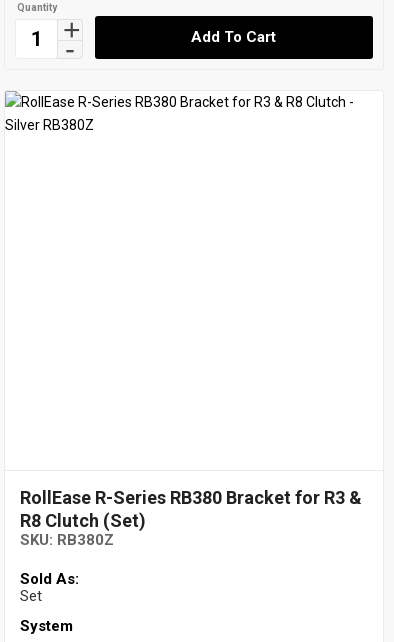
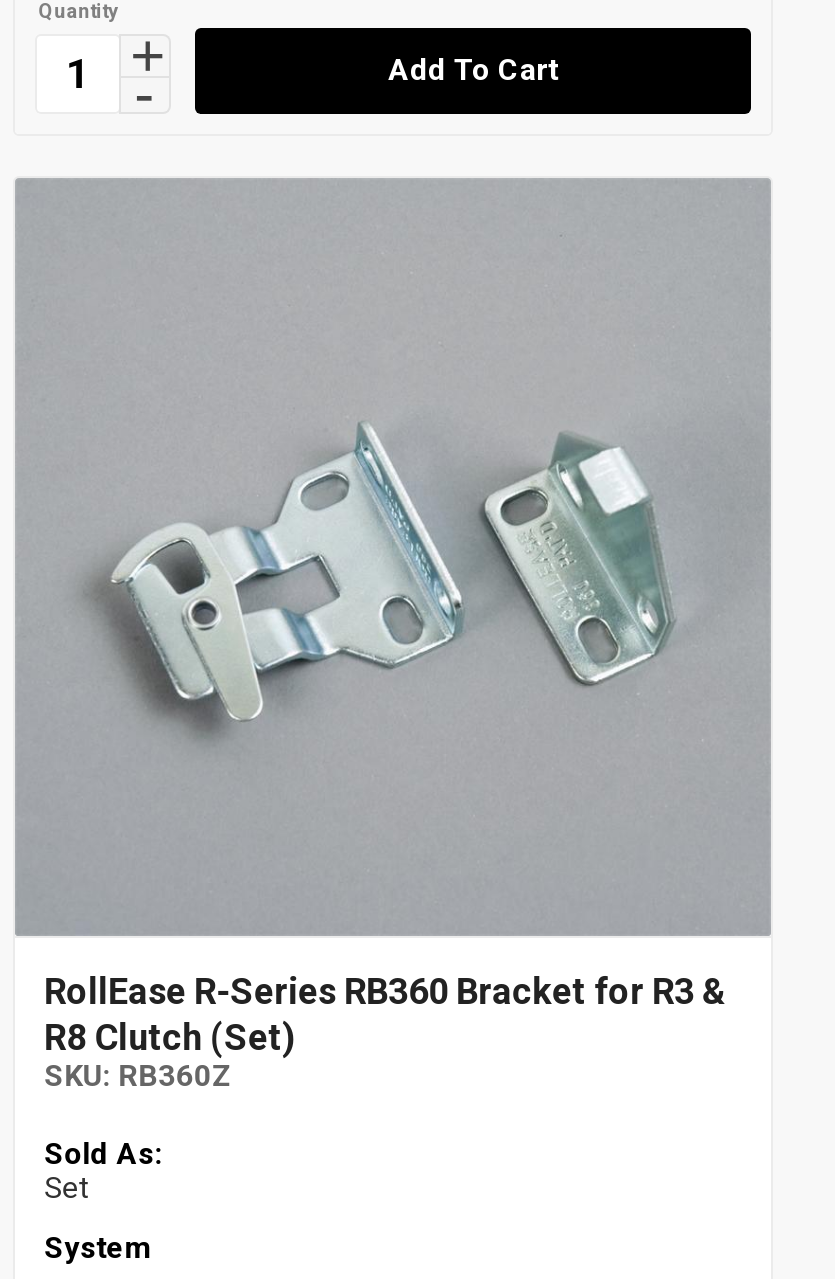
none -> [15,178,771,936] [image]
[20,487,362,508] RollEase R-Series RB380 Bracket for R3 & -> [44,970,728,1012] RollEase R-Series RB360 Bracket for R3 &
[20,531,114,549] SKU: RB380Z -> [44,1058,232,1094] SKU: RB360Z

